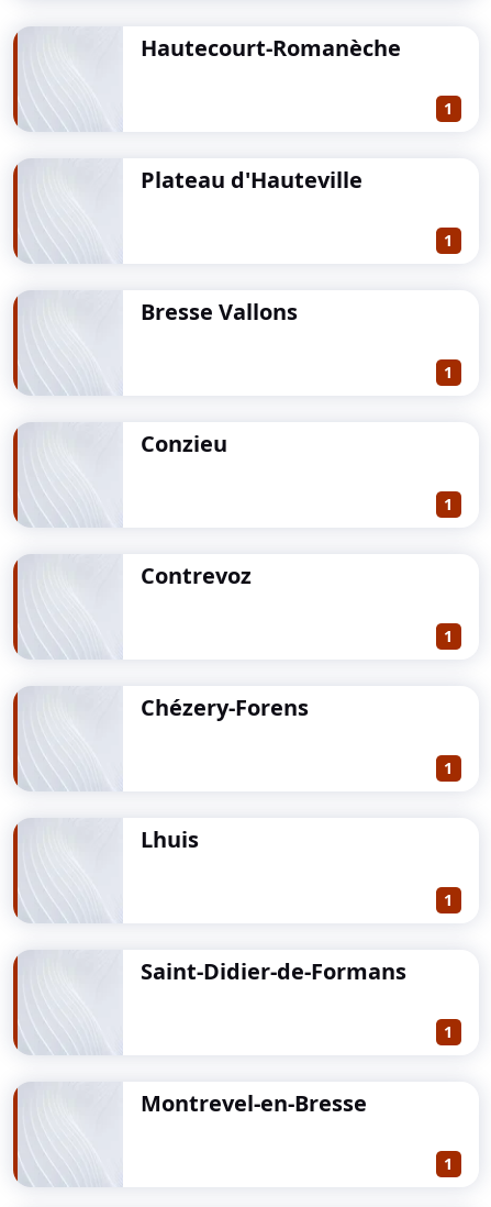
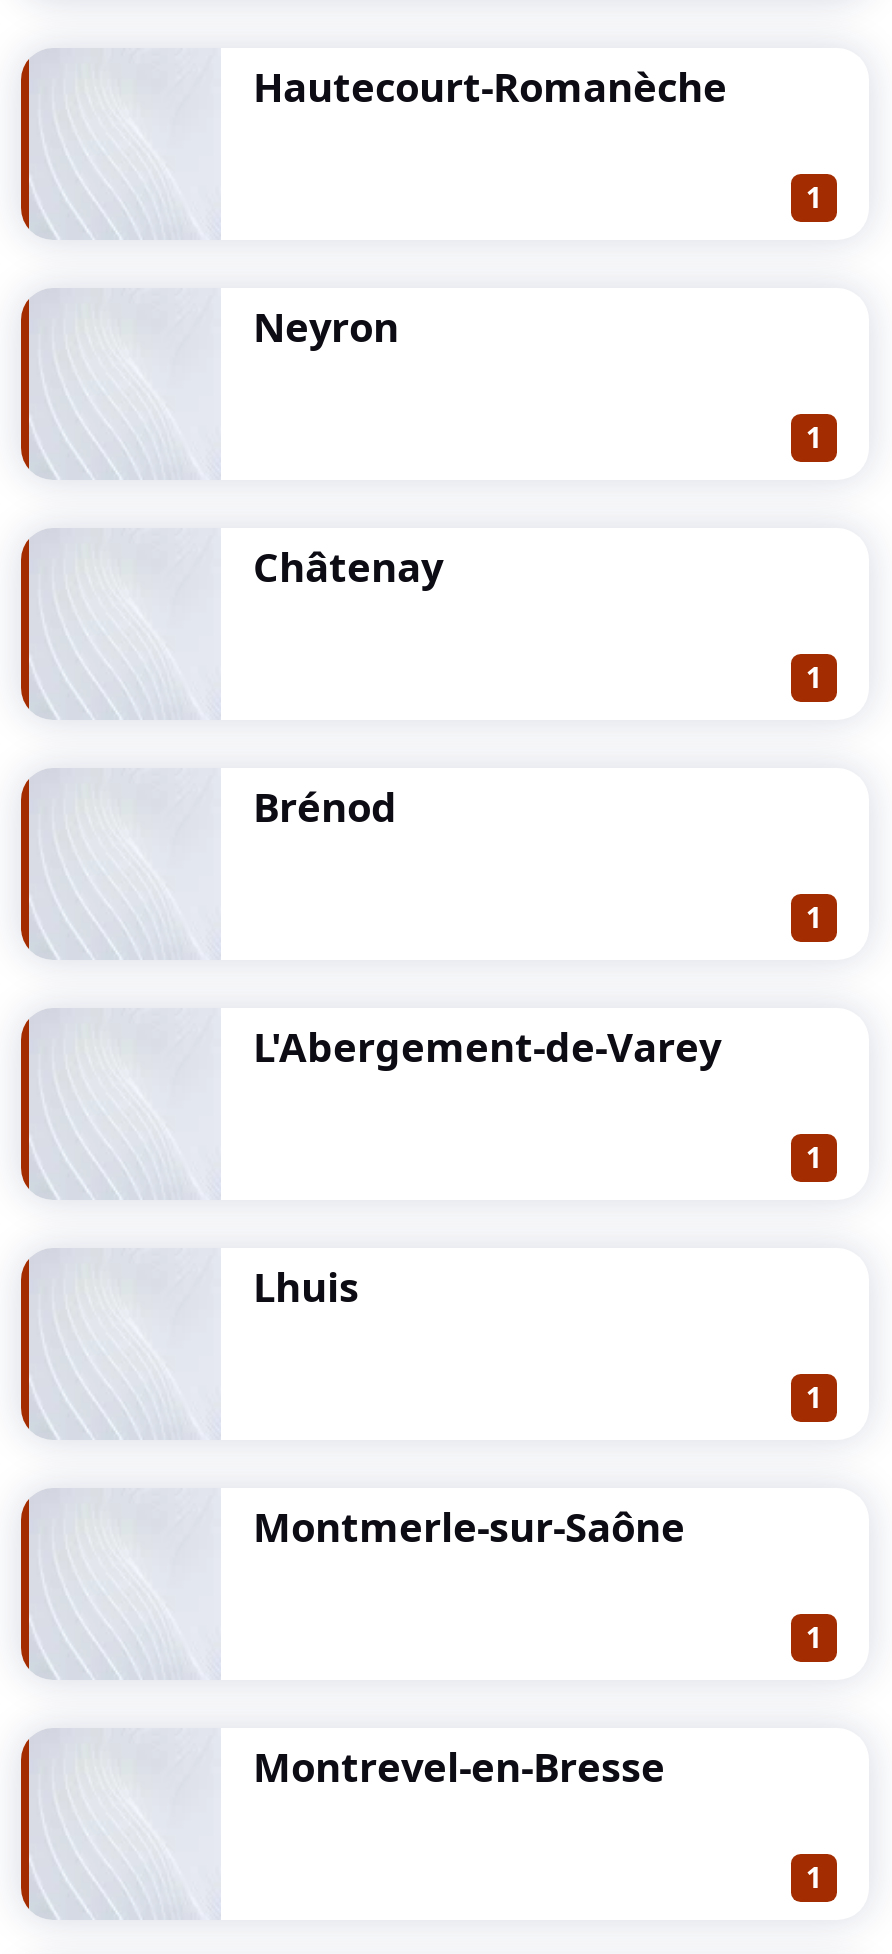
[141,165,362,195] Plateau d'Hauteville -> [253,300,399,354] Neyron
[141,297,298,327] Bresse Vallons -> [253,540,443,594] Châtenay
[141,429,227,459] Conzieu -> [253,780,397,834] Brénod
[141,561,453,722] Contrevoz | 1 | Chézery-Forens -> [253,1020,721,1074] L'Abergement-de-Varey
[141,957,406,986] Saint-Didier-de-Formans -> [253,1500,685,1554] Montmerle-sur-Saône

